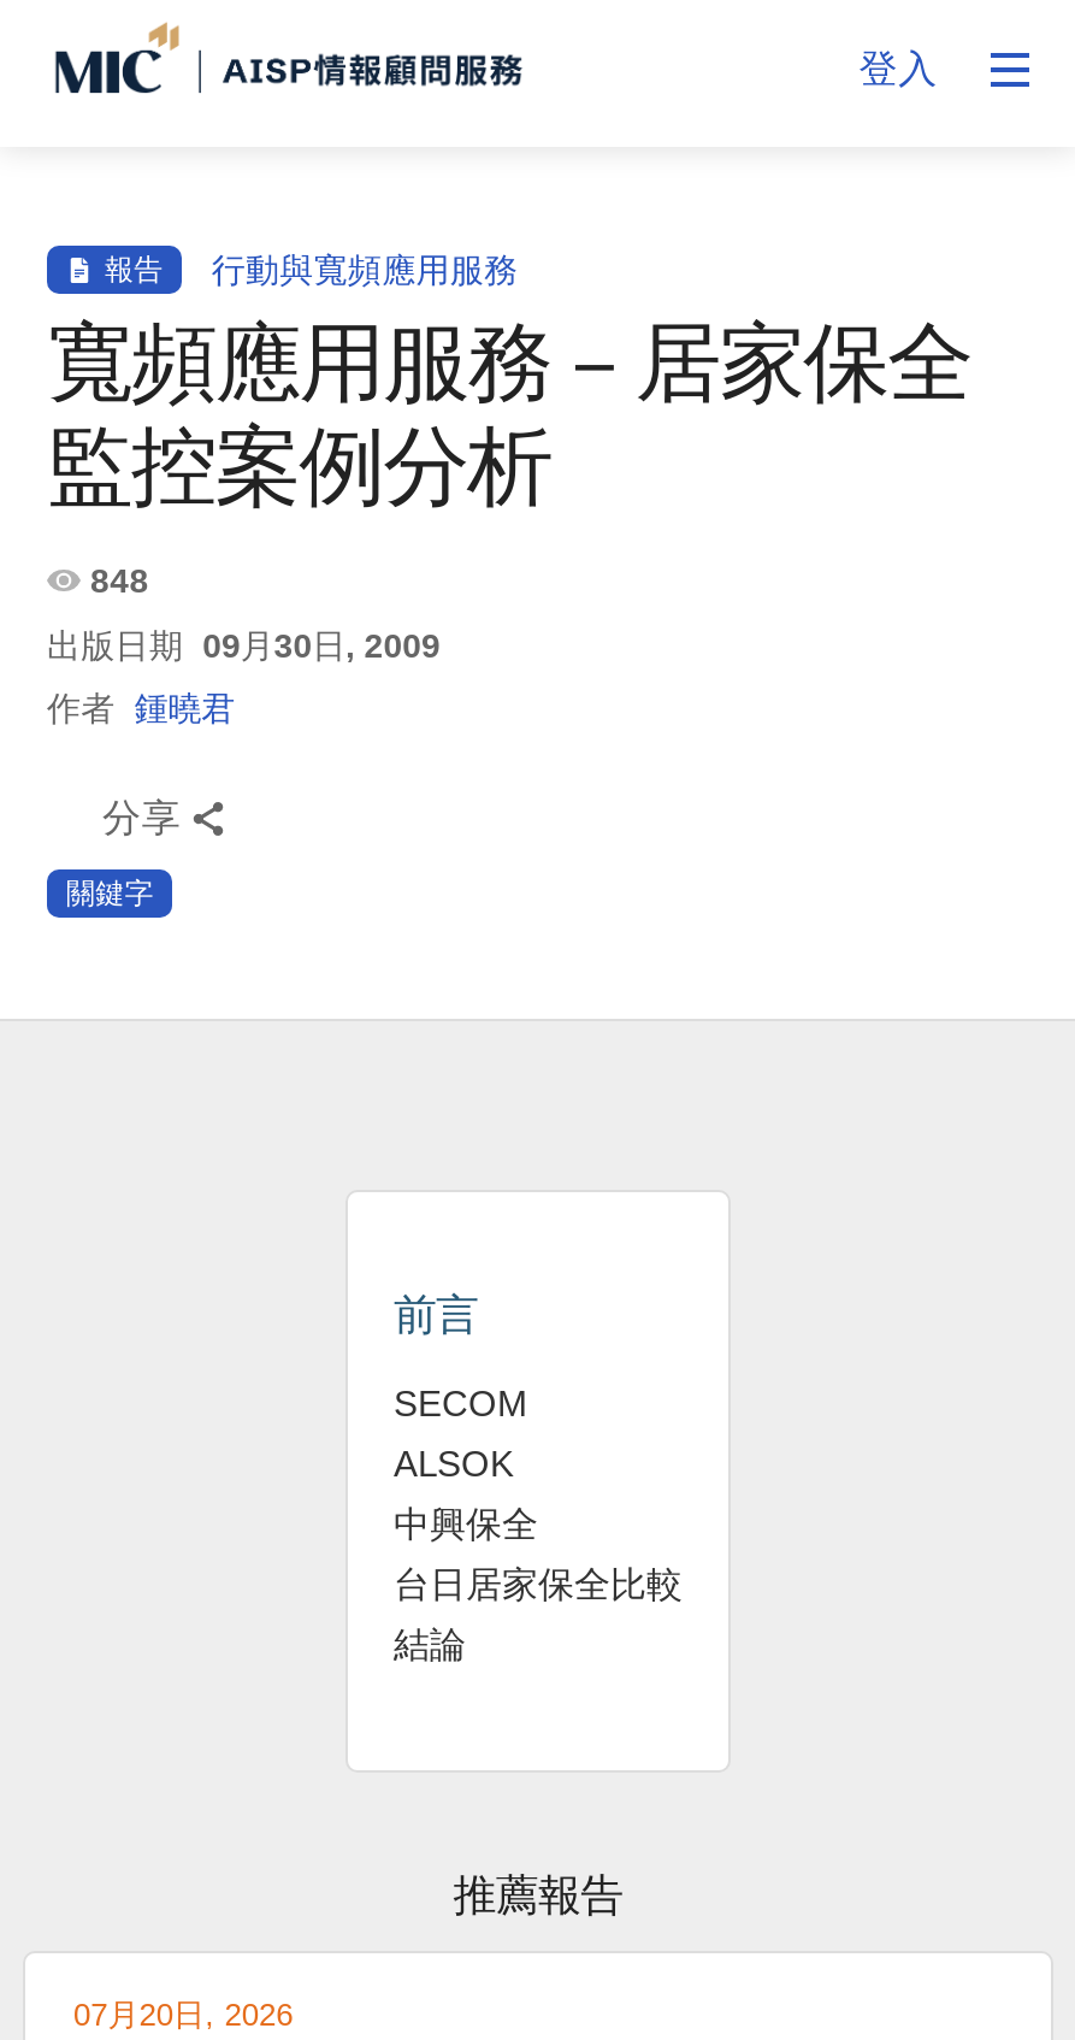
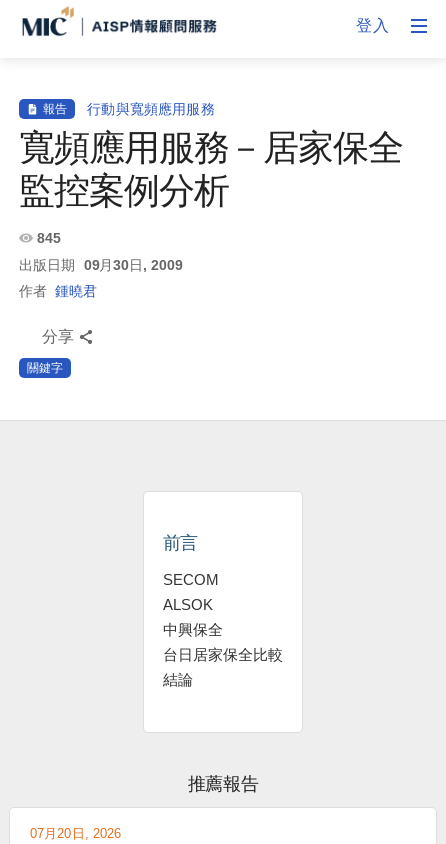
[90,560,149,599] 848 -> [37,229,61,245] 845

